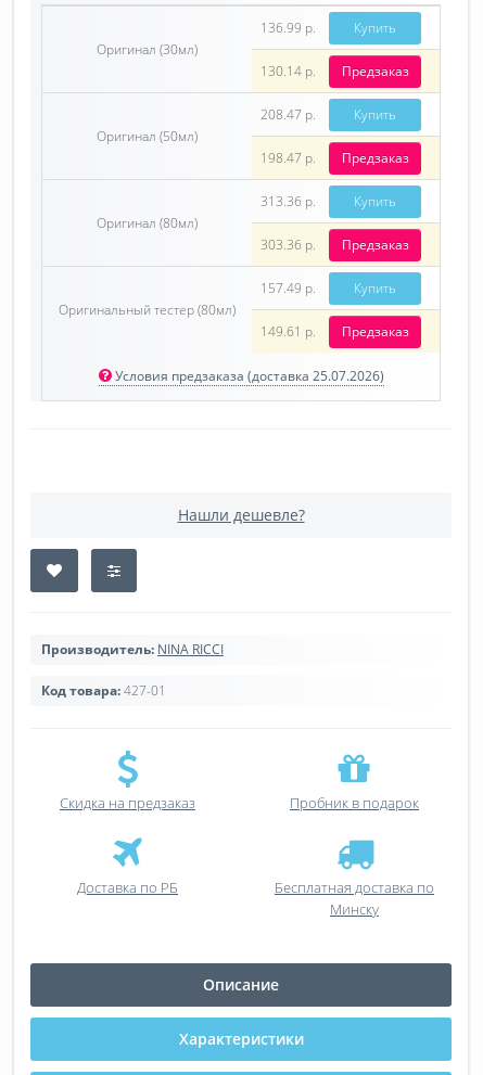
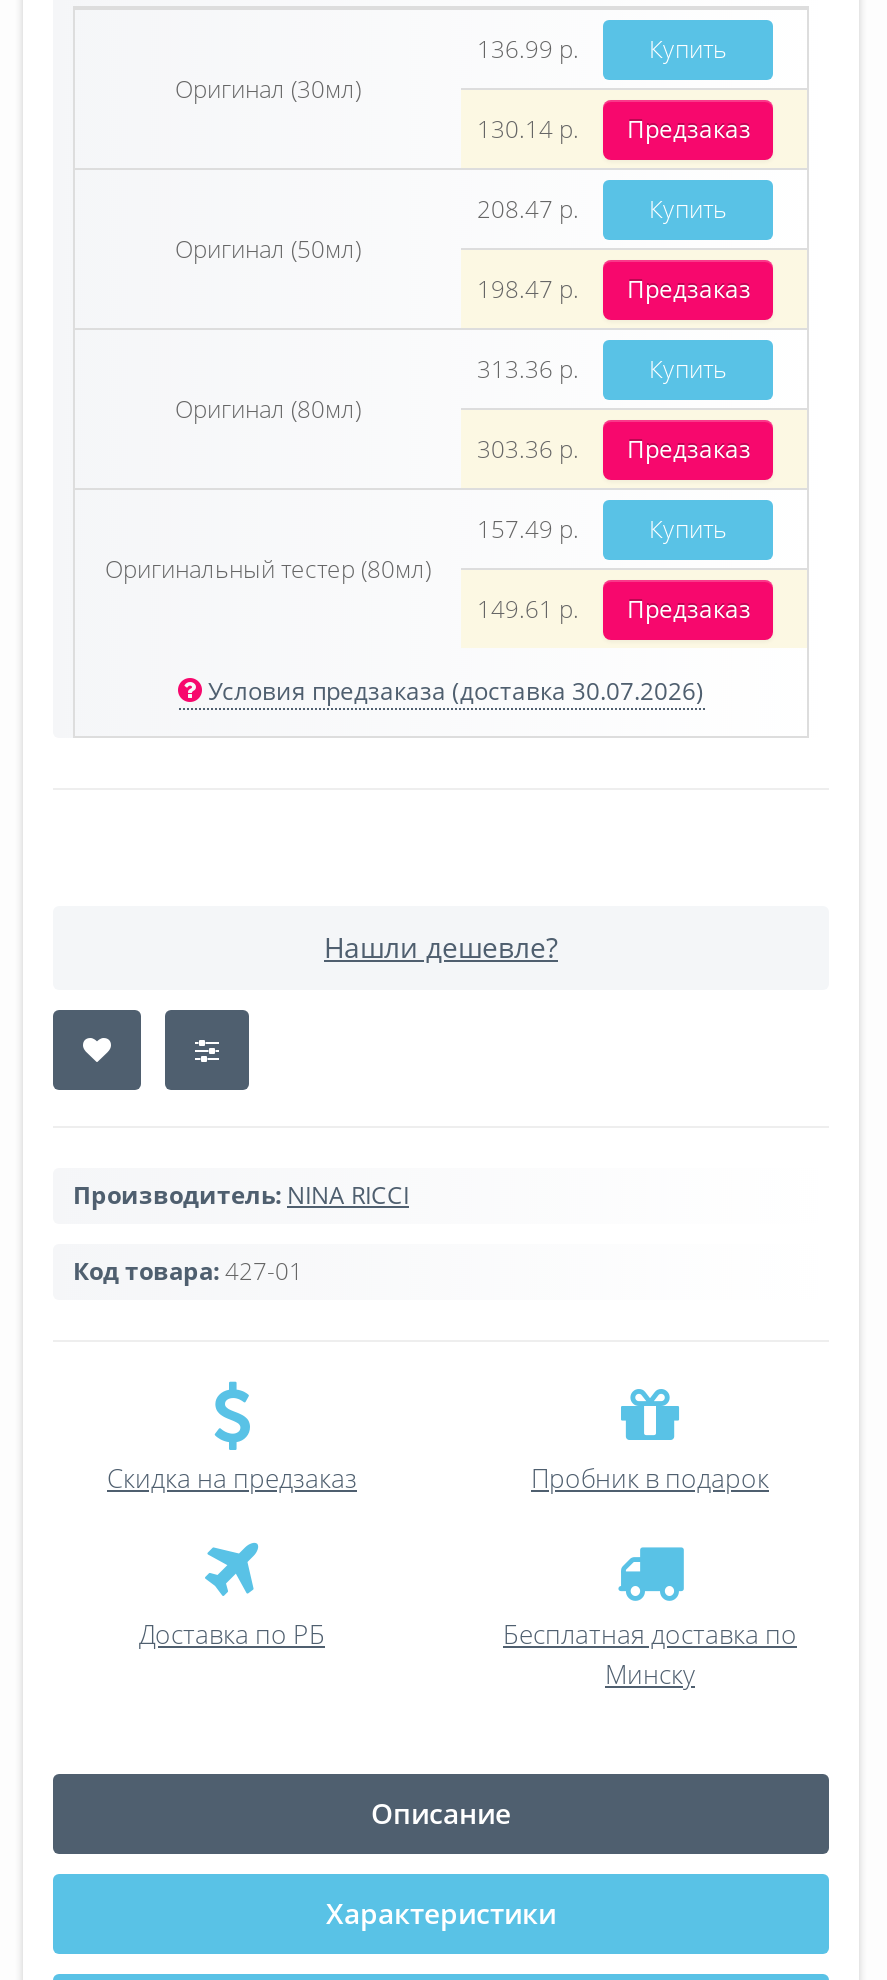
[111,366,384,385] Условия предзаказа (доставка 25.07.2026) -> [202,674,704,708] Условия предзаказа (доставка 30.07.2026)

